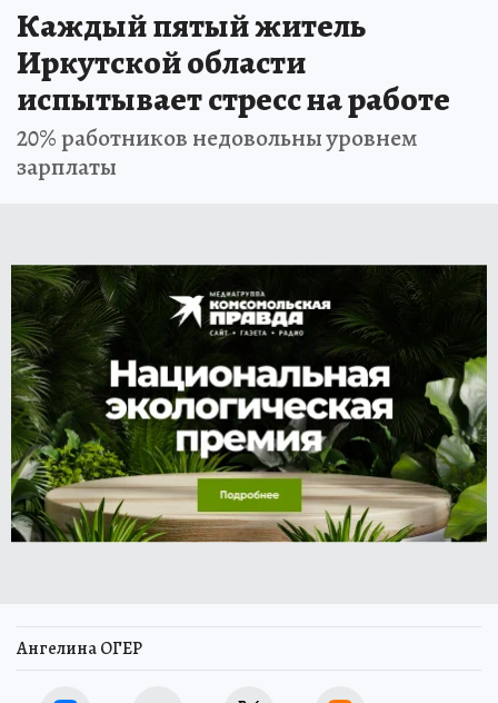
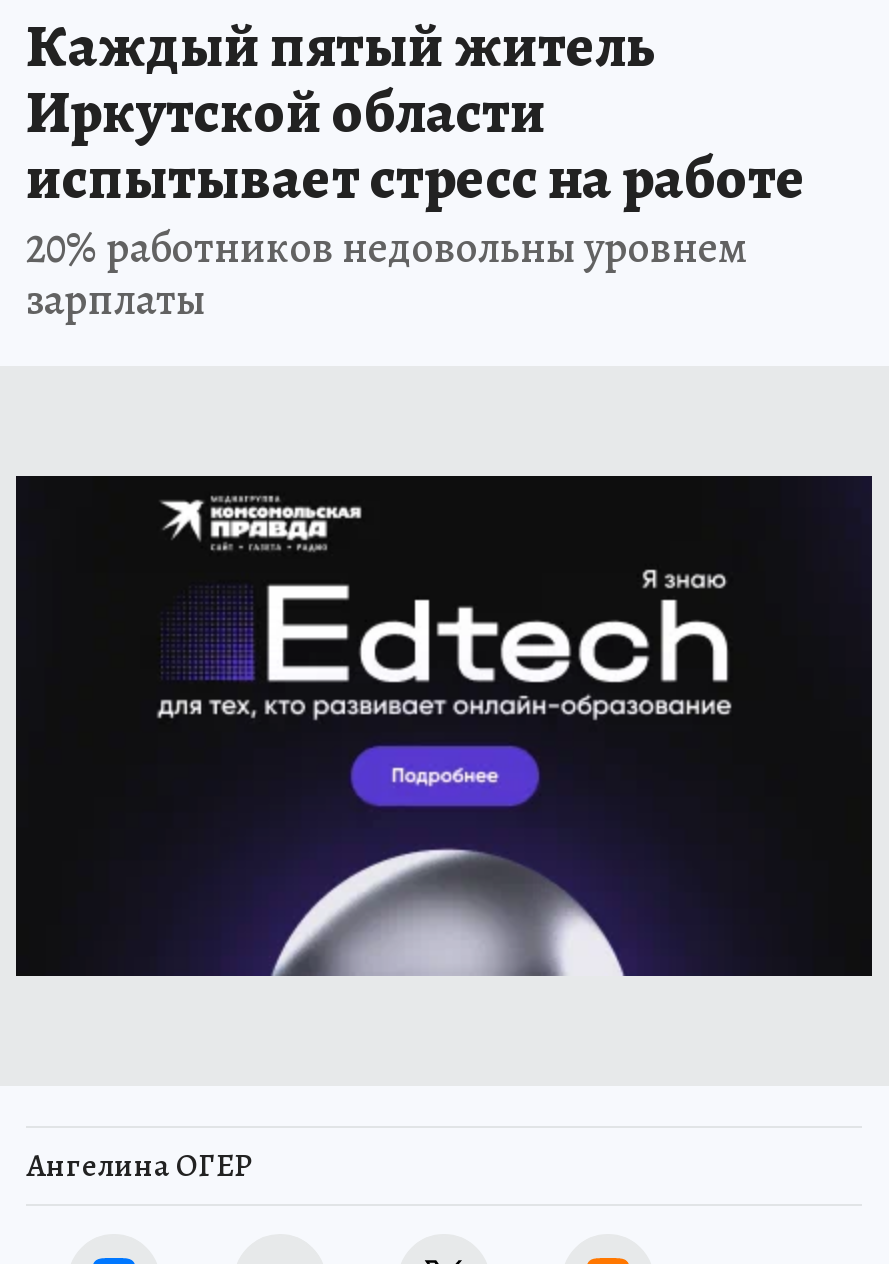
[10,265,488,543] [image] -> [14,474,874,978] [image]

